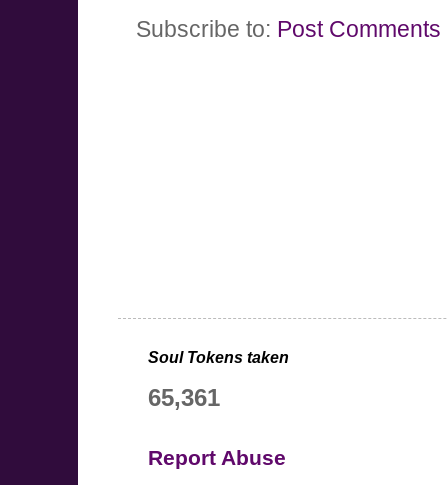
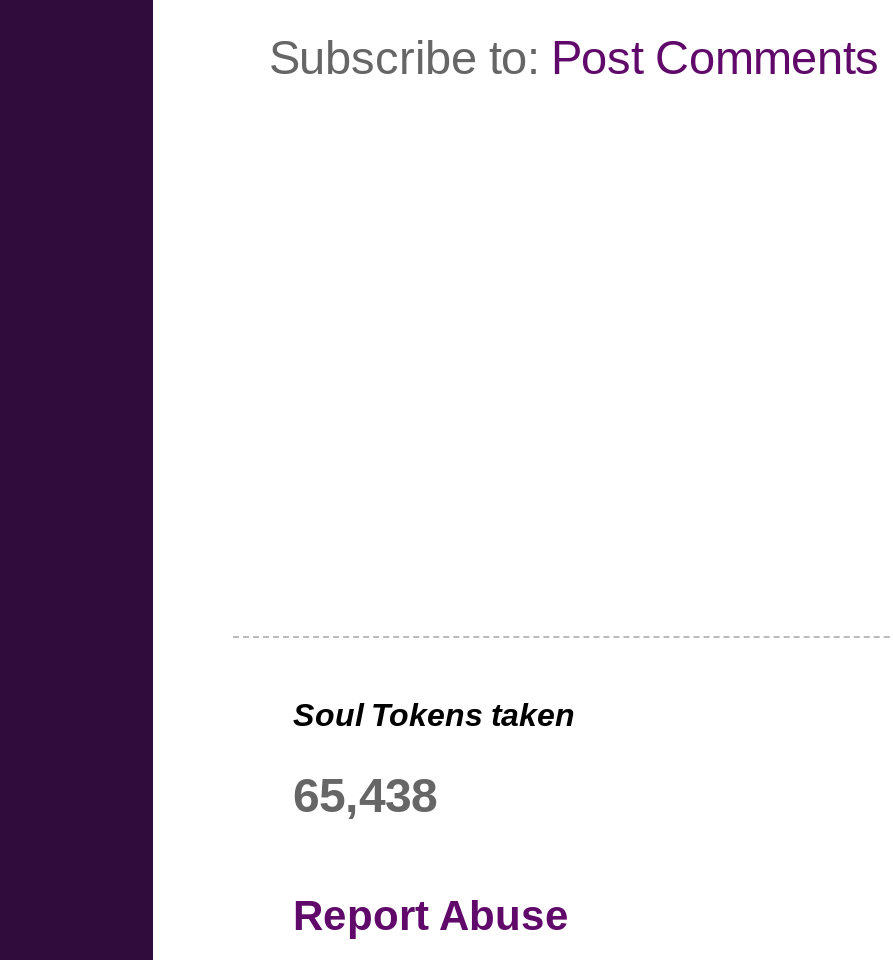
[148,384,220,411] 65,361 -> [293,768,437,822] 65,438

